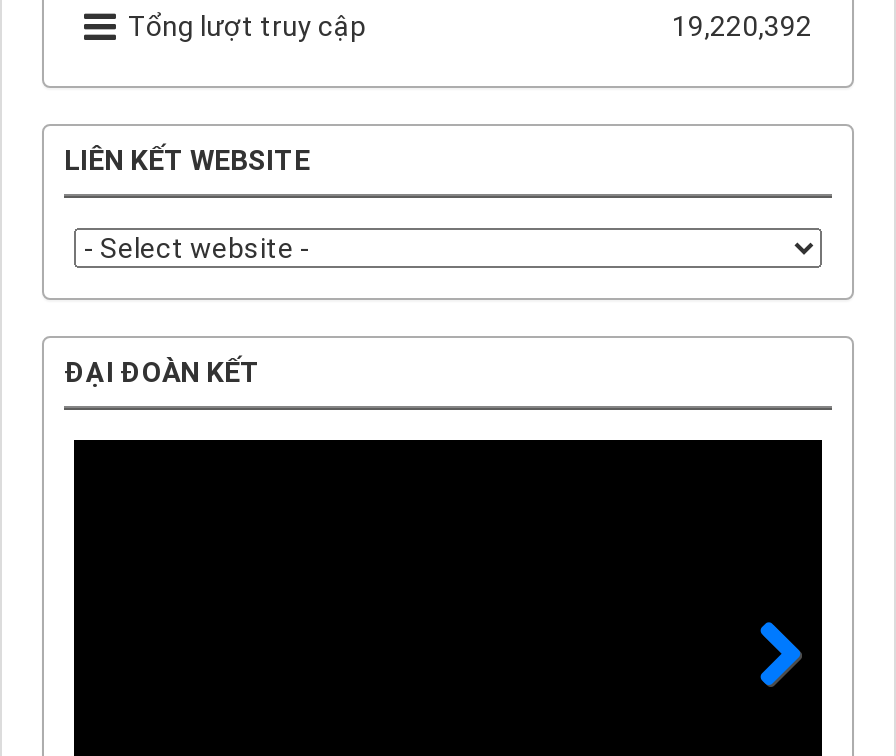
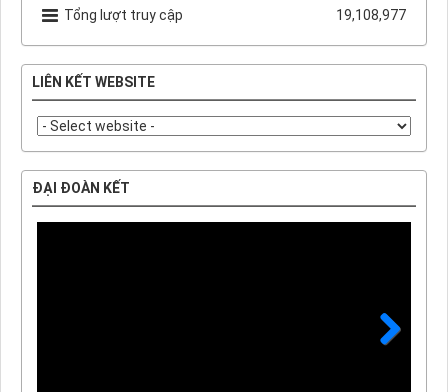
[672,10,812,42] 19,220,392 -> [336,7,406,23] 19,108,977

